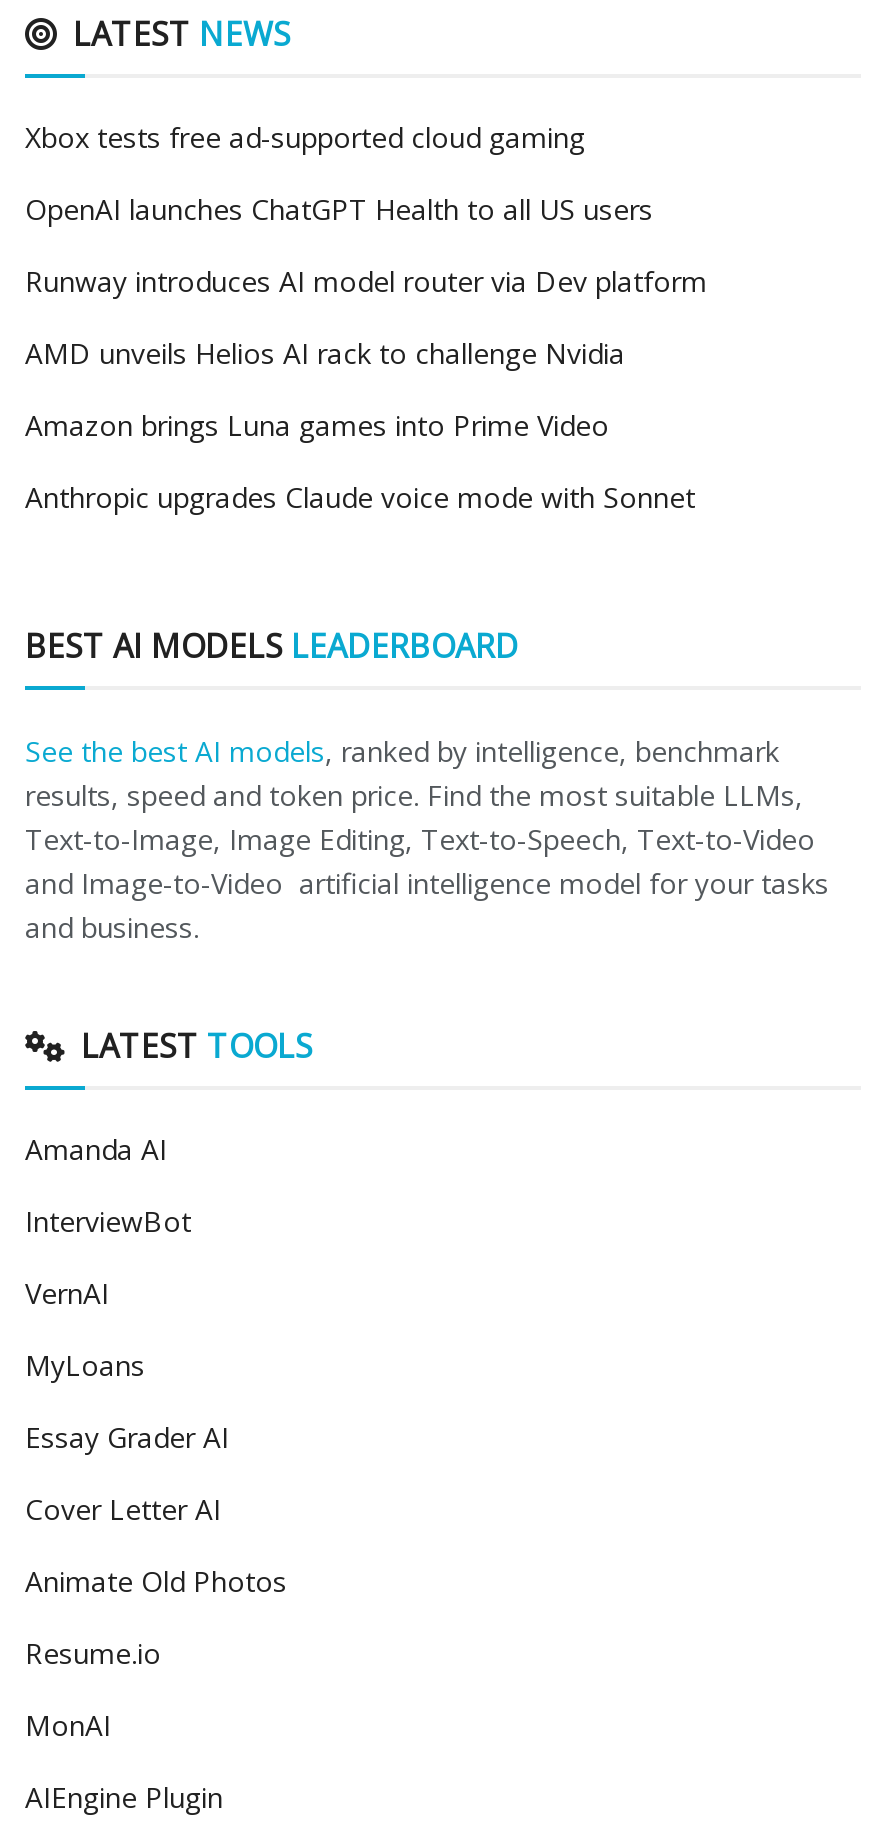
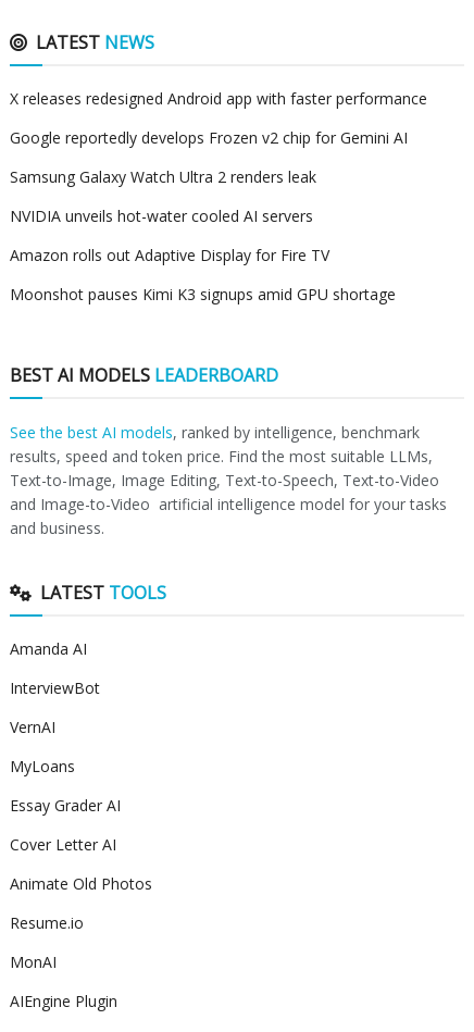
[25,117,585,155] Xbox tests free ad-supported cloud gaming -> [10,88,427,108] X releases redesigned Android app with faster performance
[25,189,653,227] OpenAI launches ChatGPT Health to all US users -> [10,127,408,147] Google reportedly develops Frozen v2 chip for Gemini AI
[25,261,707,299] Runway introduces AI model router via Dev platform -> [10,166,316,186] Samsung Galaxy Watch Ultra 2 renders leak
[25,333,625,371] AMD unveils Helios AI rack to challenge Nvidia -> [10,205,313,226] NVIDIA unveils hot-water cooled AI servers
[25,405,609,443] Amazon brings Luna games into Prime Video -> [10,244,329,265] Amazon rolls out Adaptive Display for Fire TV
[25,477,695,515] Anthropic upgrades Claude voice mode with Sonnet -> [10,283,396,304] Moonshot pauses Kimi K3 signups amid GPU shortage

